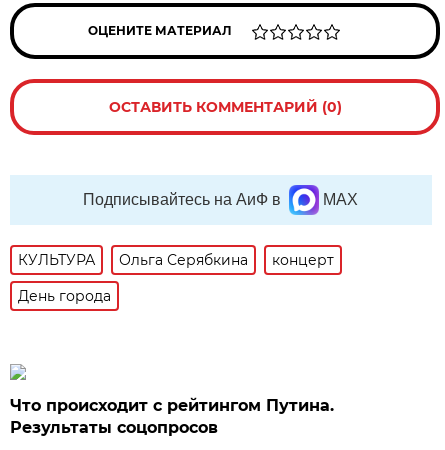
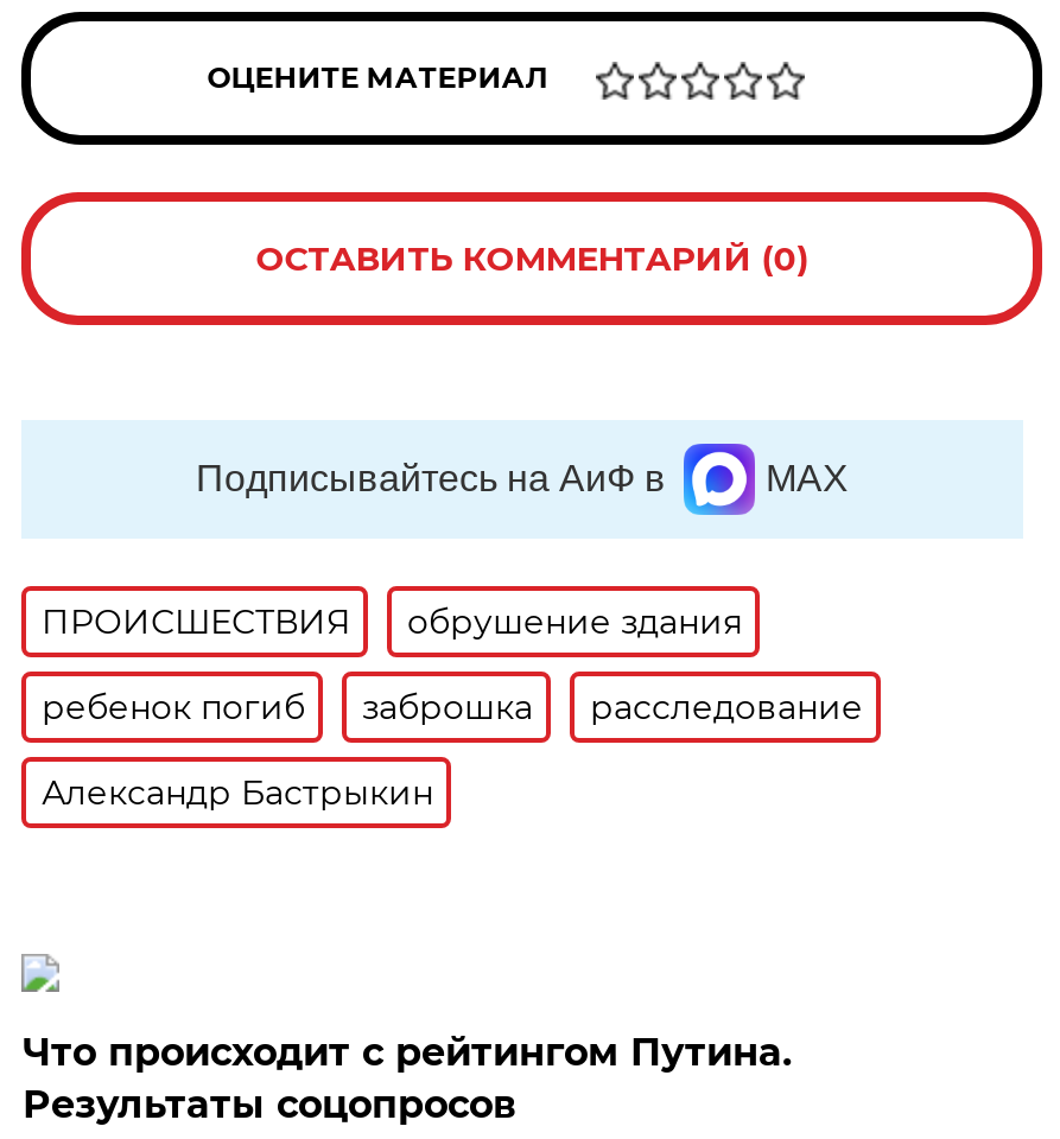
[18,251,334,305] КУЛЬТУРА | Ольга Серябкина | концерт | День города -> [41,600,863,814] ПРОИСШЕСТВИЯ | обрушение здания | ребенок погиб | заброшка | расследование | Александр Бастрыкин

